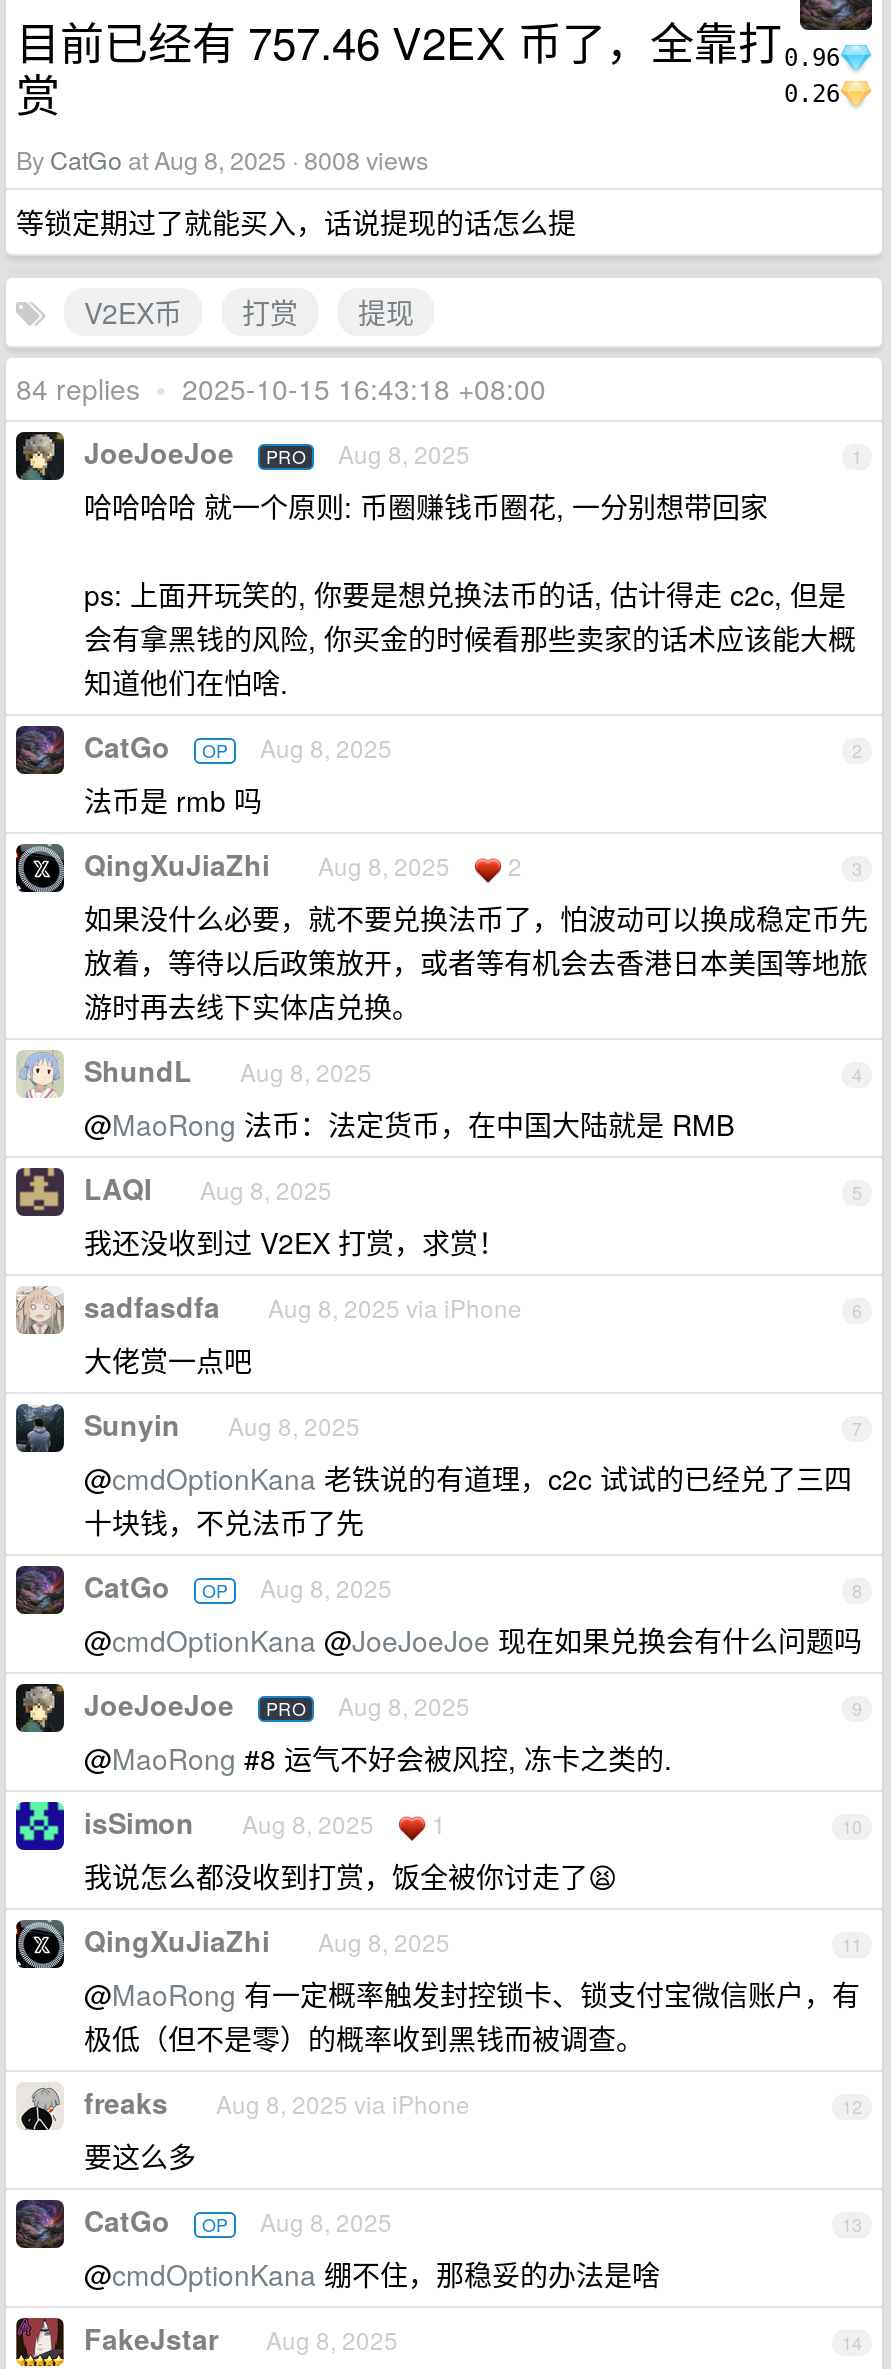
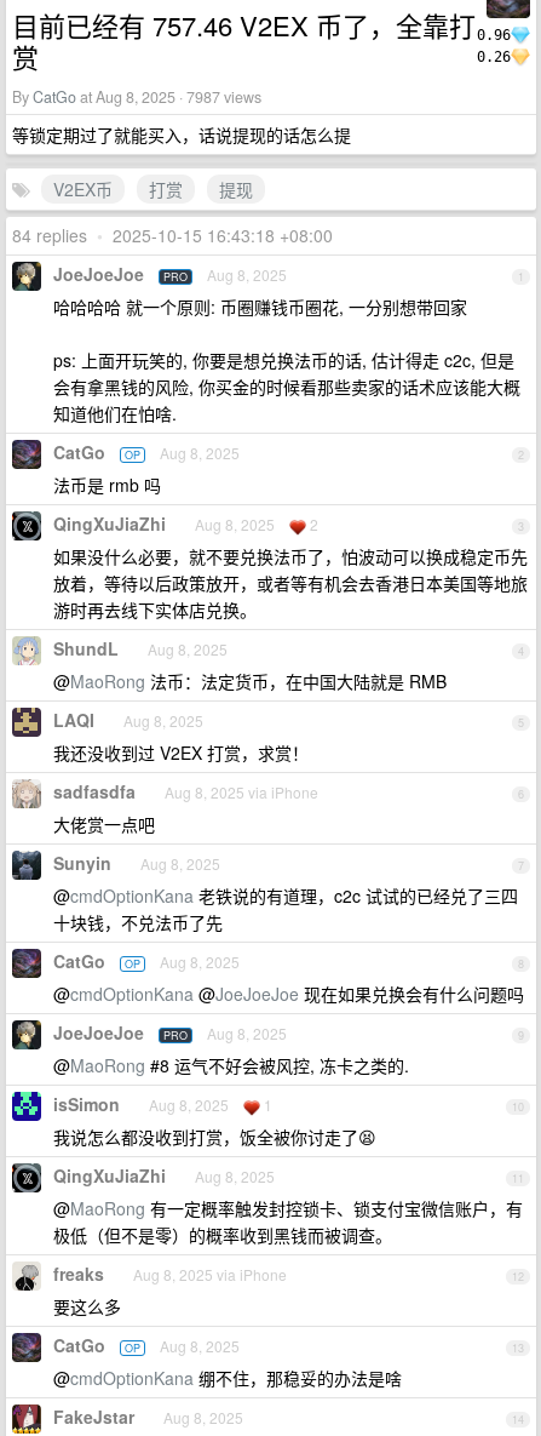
[16,142,428,178] By CatGo at Aug 8, 2025 · 8008 views -> [12,86,261,108] By CatGo at Aug 8, 2025 · 7987 views

